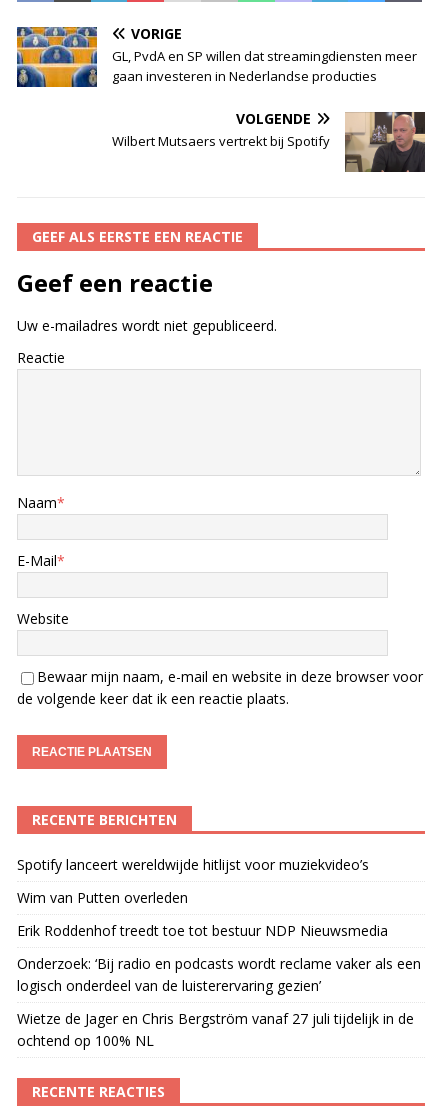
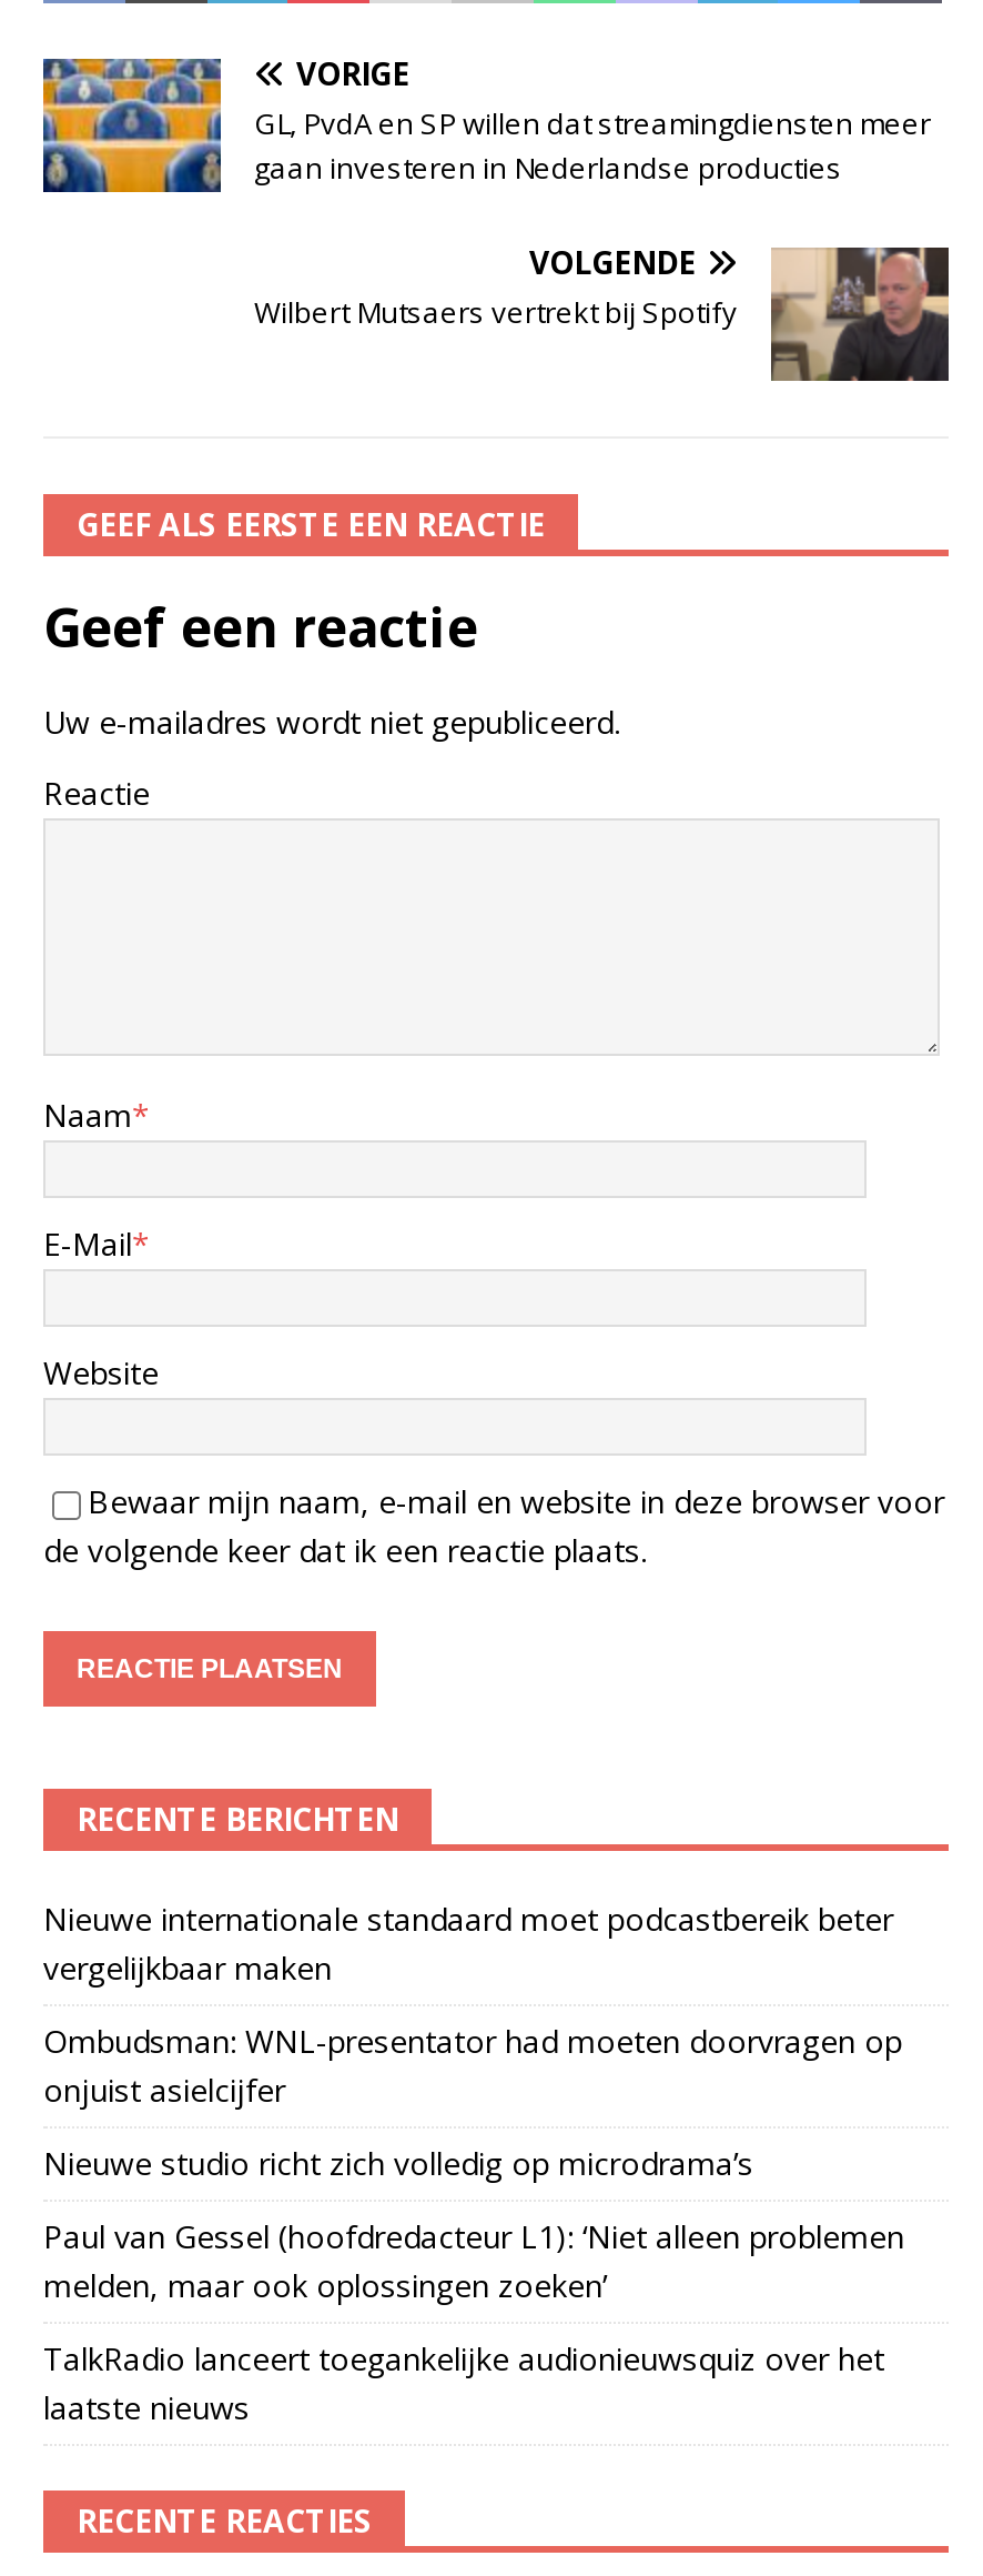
[17,855,369,874] Spotify lanceert wereldwijde hitlijst voor muziekvideo’s -> [43,1898,893,1989] Nieuwe internationale standaard moet podcastbereik beter | vergelijkbaar maken
[17,888,188,907] Wim van Putten overleden -> [43,2020,902,2111] Ombudsman: WNL-presentator had moeten doorvragen op | onjuist asielcijfer
[17,921,388,940] Erik Roddenhof treedt toe tot bestuur NDP Nieuwsmedia -> [43,2142,753,2184] Nieuwe studio richt zich volledig op microdrama’s
[17,954,421,995] Onderzoek: ‘Bij radio en podcasts wordt reclame vaker als een | logisch onderdeel van de luisterervaring gezien’ -> [43,2216,904,2307] Paul van Gessel (hoofdredacteur L1): ‘Niet alleen problemen | melden, maar ook oplossingen zoeken’
[17,1009,414,1050] Wietze de Jager en Chris Bergström vanaf 27 juli tijdelijk in de | ochtend op 100% NL -> [43,2338,884,2429] TalkRadio lanceert toegankelijke audionieuwsquiz over het | laatste nieuws

